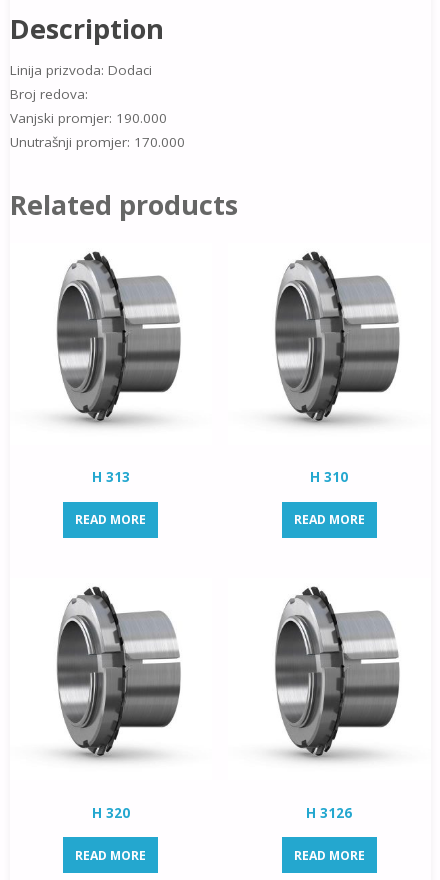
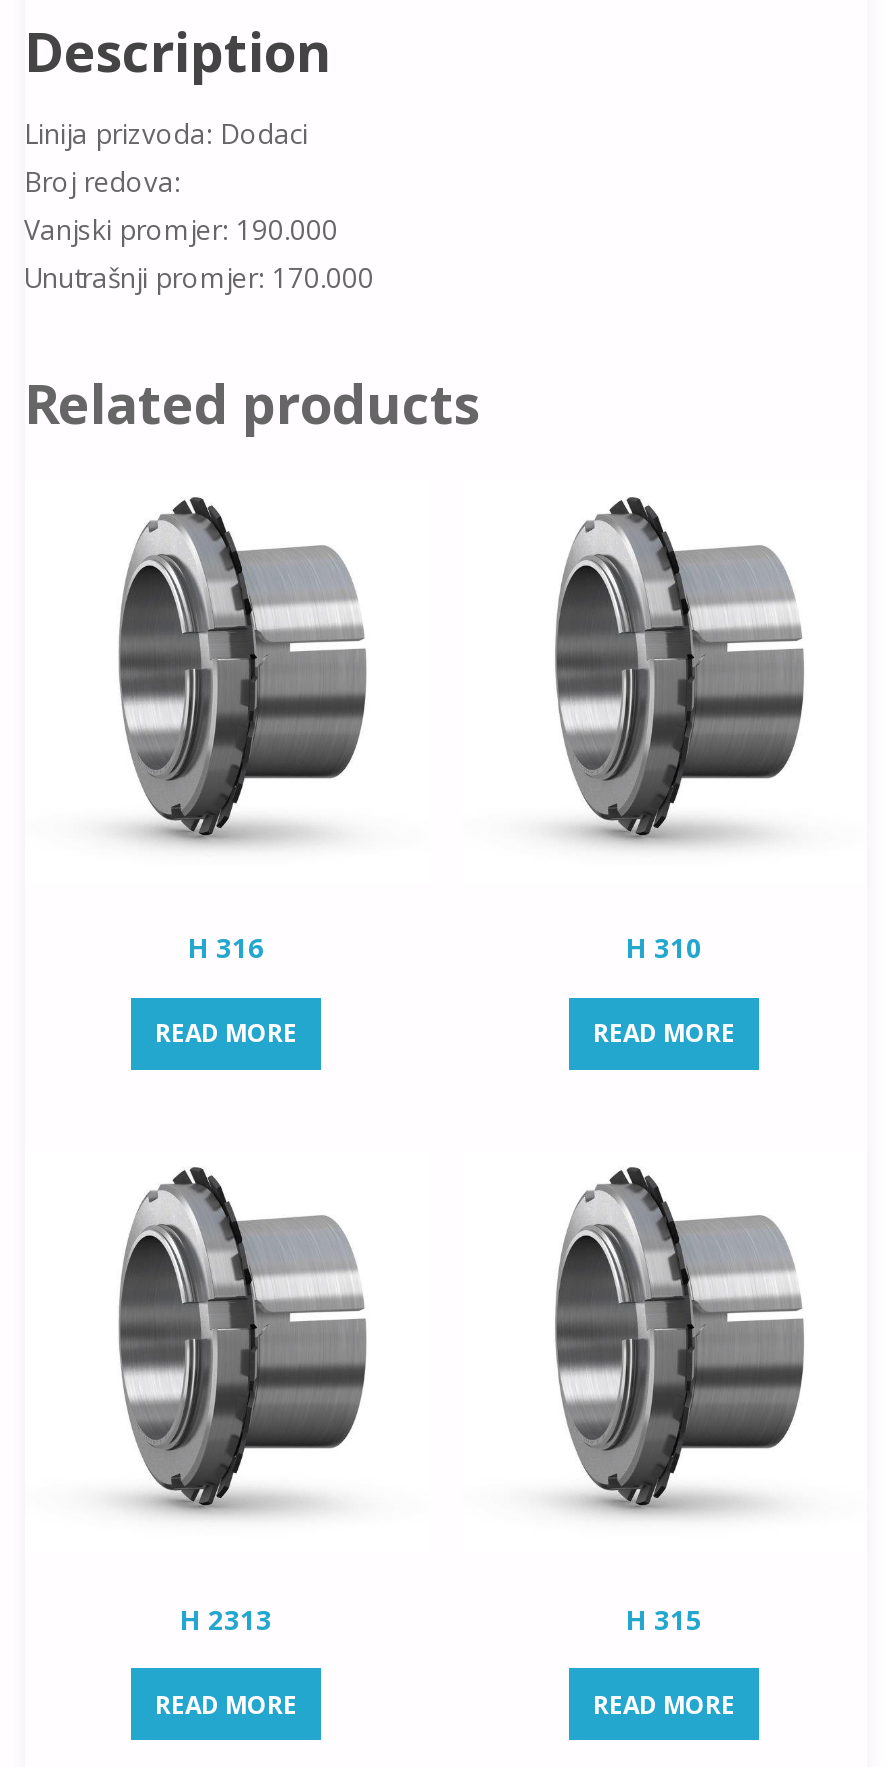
[91,468,129,486] H 313 -> [188,930,264,966] H 316
[91,804,129,822] H 320 -> [180,1601,272,1637] H 2313
[306,804,352,822] H 3126 -> [626,1601,702,1637] H 315

